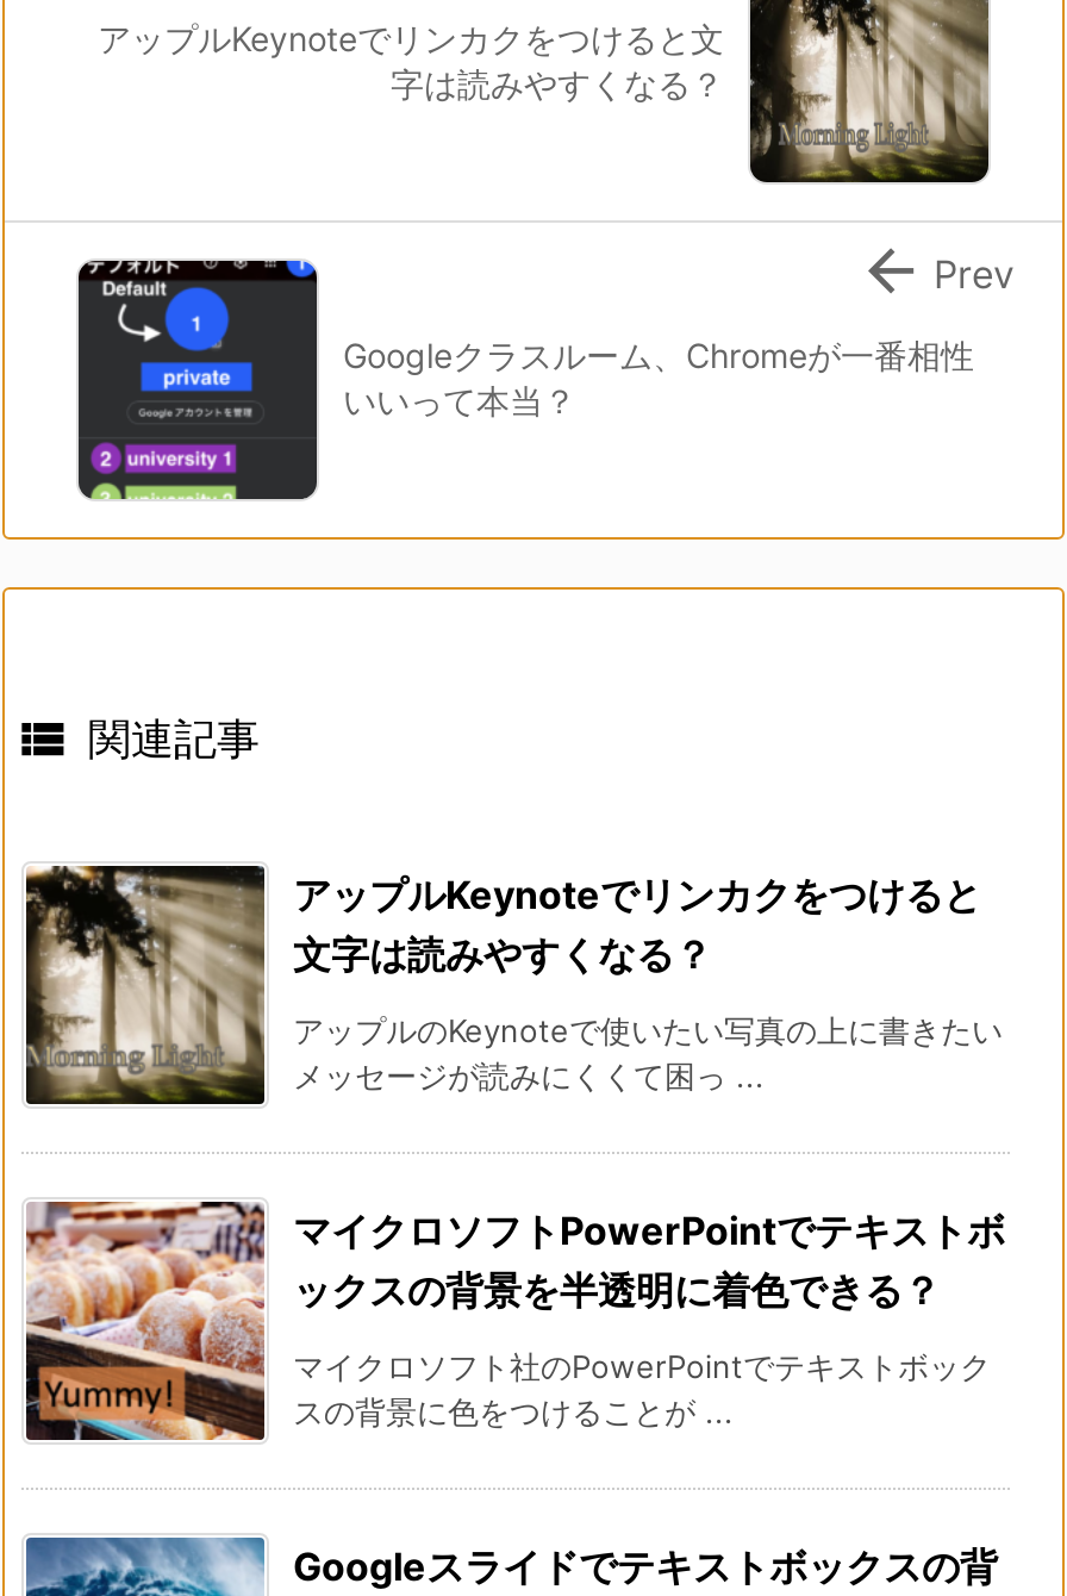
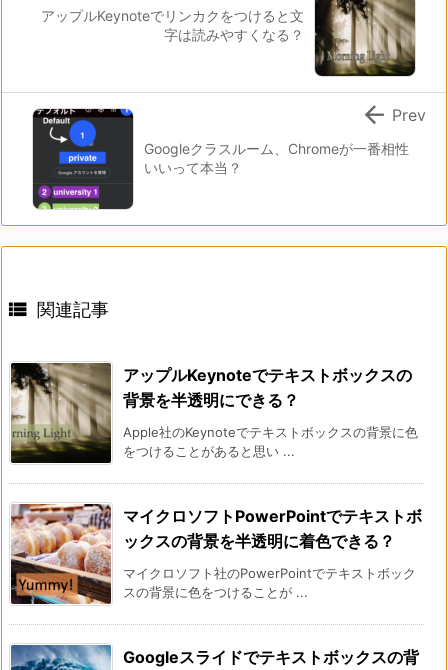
[24,865,981,1105] [image] | アップルKeynoteでリンカクをつけると | 文字は読みやすくなる？ -> [10,362,412,464] [image] | アップルKeynoteでテキストボックスの | 背景を半透明にできる？
[293,1010,1003,1094] アップルのKeynoteで使いたい写真の上に書きたい | メッセージが読みにくくて困っ ... -> [123,424,418,459] Apple社のKeynoteでテキストボックスの背景に色 | をつけることがあると思い ...

